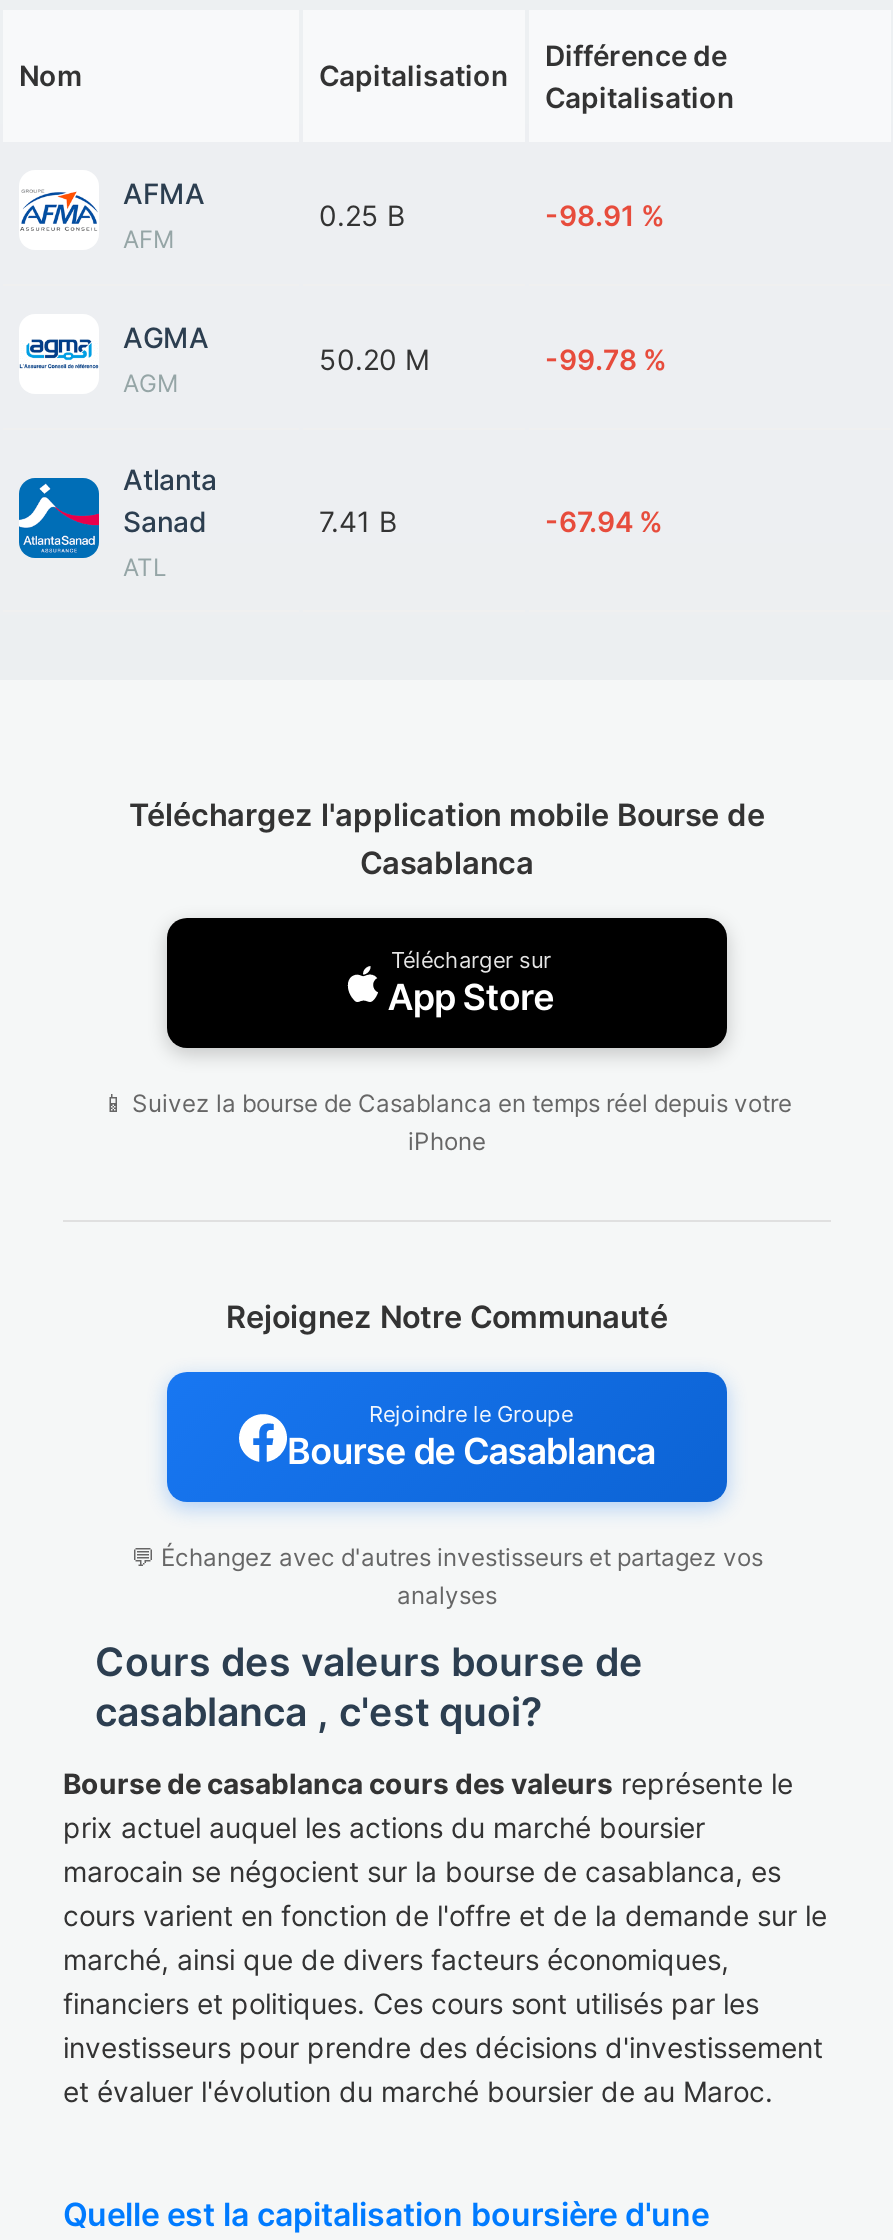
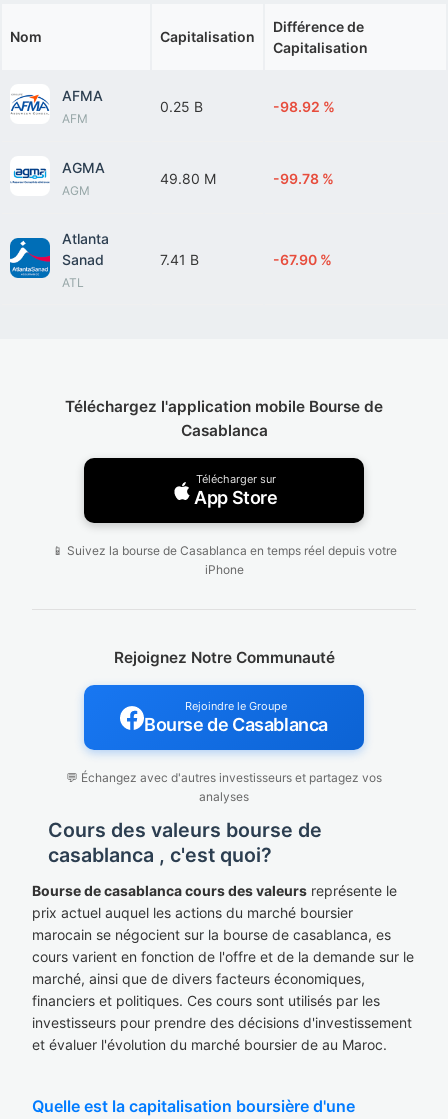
[545,198,665,232] -98.91 % -> [273,98,335,115] -98.92 %
[319,342,429,376] 50.20 M -> [160,170,216,187] 49.80 M
[545,504,663,538] -67.94 % -> [273,251,332,268] -67.90 %

